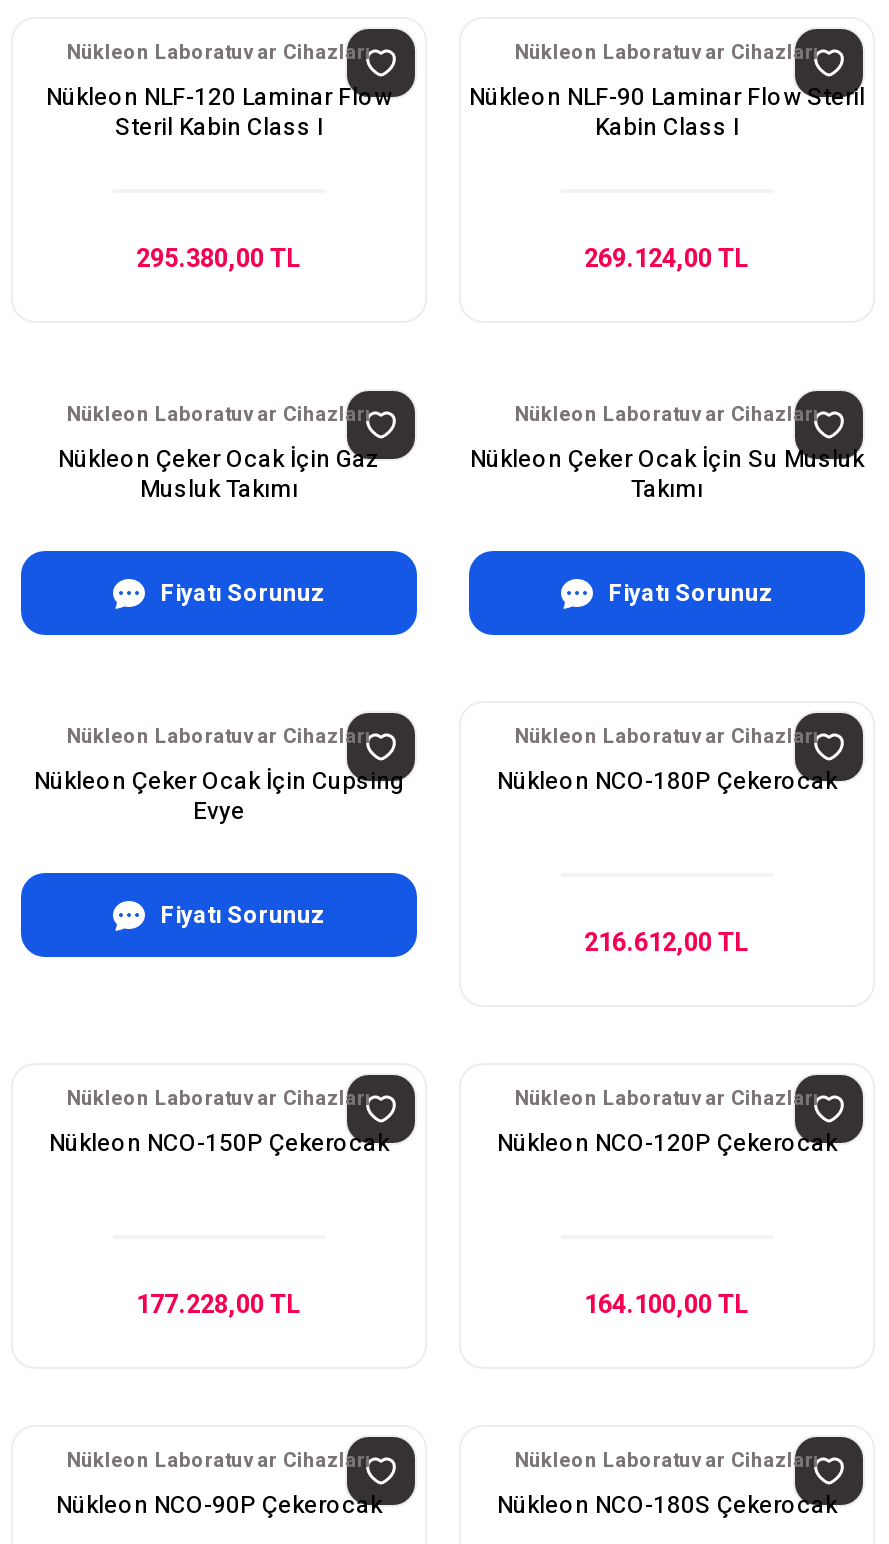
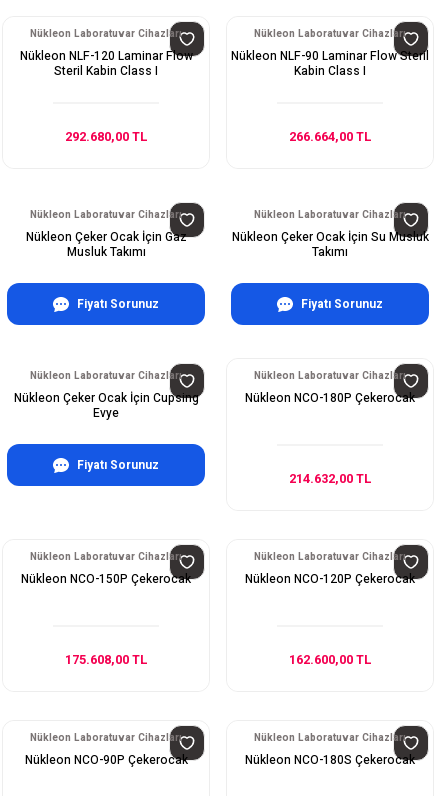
[136,241,302,277] 295.380,00 TL -> [64,128,147,146] 292.680,00 TL
[584,241,750,277] 269.124,00 TL -> [288,128,371,146] 266.664,00 TL
[584,925,750,961] 216.612,00 TL -> [288,470,371,488] 214.632,00 TL
[136,1287,302,1323] 177.228,00 TL -> [64,651,147,669] 175.608,00 TL
[584,1287,750,1323] 164.100,00 TL -> [288,651,371,669] 162.600,00 TL

